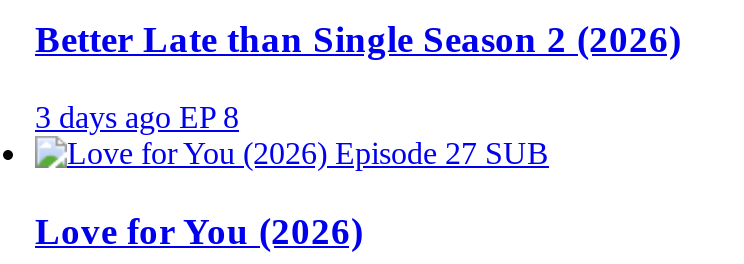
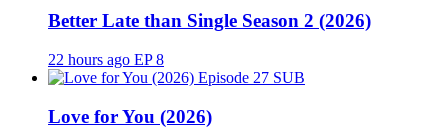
[35,100,239,134] 3 days ago EP 8 -> [48,51,164,68] 22 hours ago EP 8

